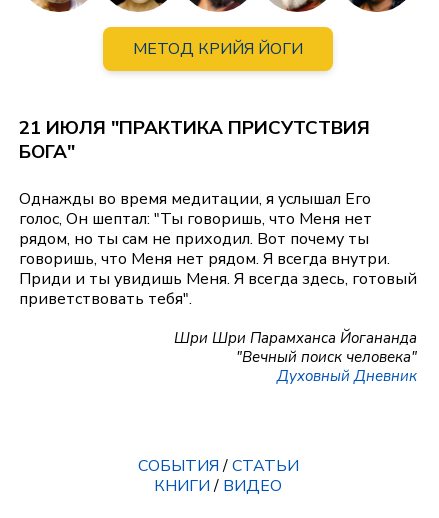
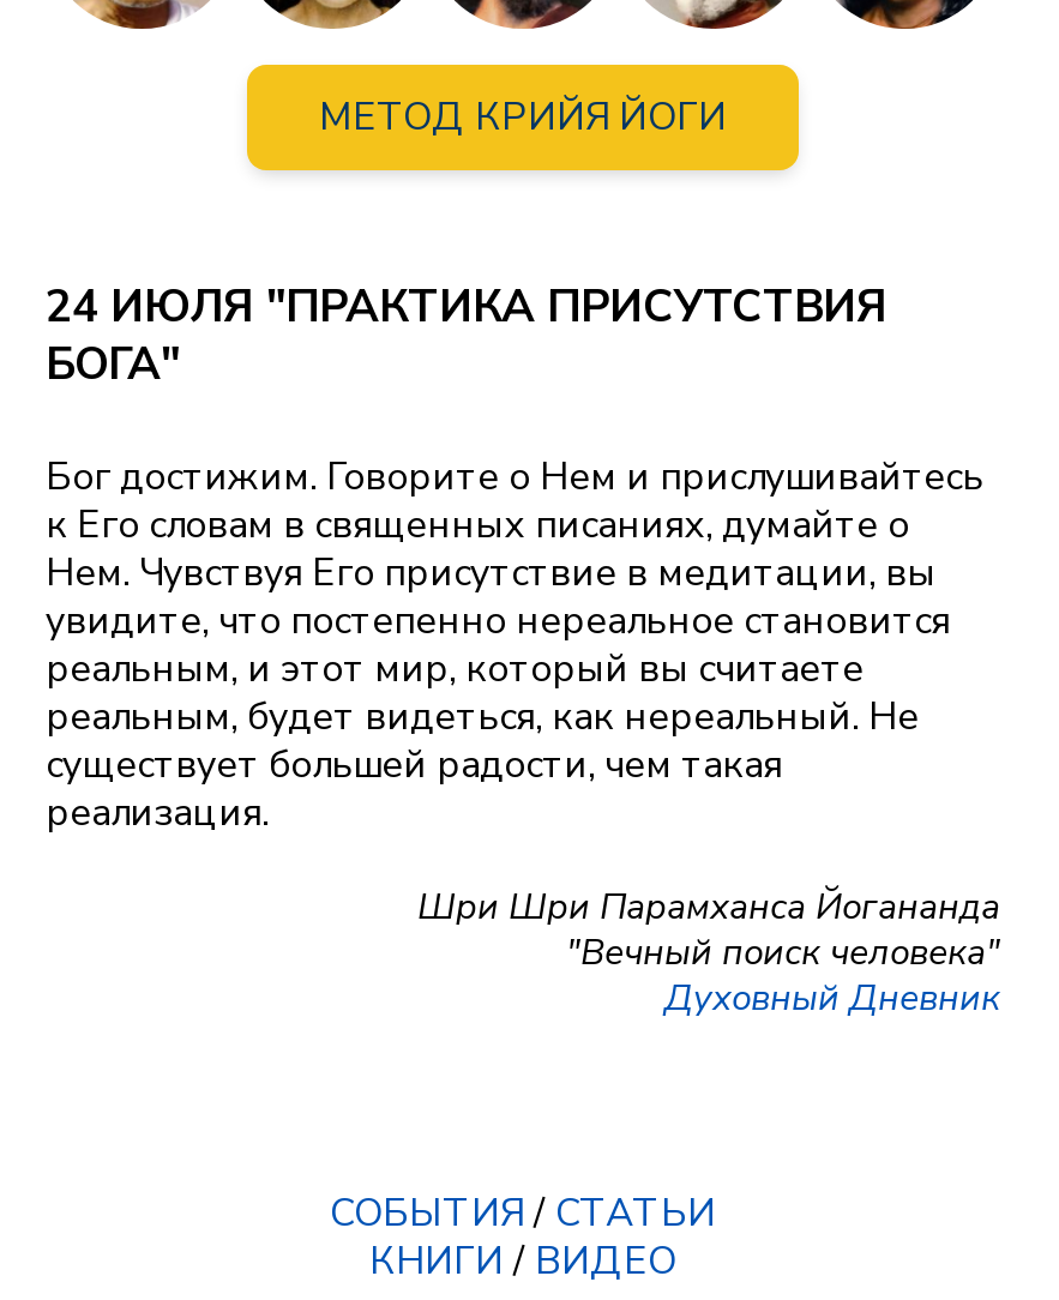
[19,115,370,141] 21 ИЮЛЯ "ПРАКТИКА ПРИСУТСТВИЯ -> [46,275,887,337] 24 ИЮЛЯ "ПРАКТИКА ПРИСУТСТВИЯ
[19,188,417,310] Однажды во время медитации, я услышал Его | голос, Он шептал: "Ты говоришь, что Меня нет | рядом, но ты сам не приходил. Вот почему ты | говоришь, что Меня нет рядом. Я всегда внутри. | Приди и ты увидишь Меня. Я всегда здесь, готовый | приветствовать тебя". -> [46,450,983,839] Бог достижим. Говорите о Нем и прислушивайтесь | к Его словам в священных писаниях, думайте о | Нем. Чувствуя Его присутствие в медитации, вы | увидите, что постепенно нереальное становится | реальным, и этот мир, который вы считаете | реальным, будет видеться, как нереальный. Не | существует большей радости, чем такая | реализация.

